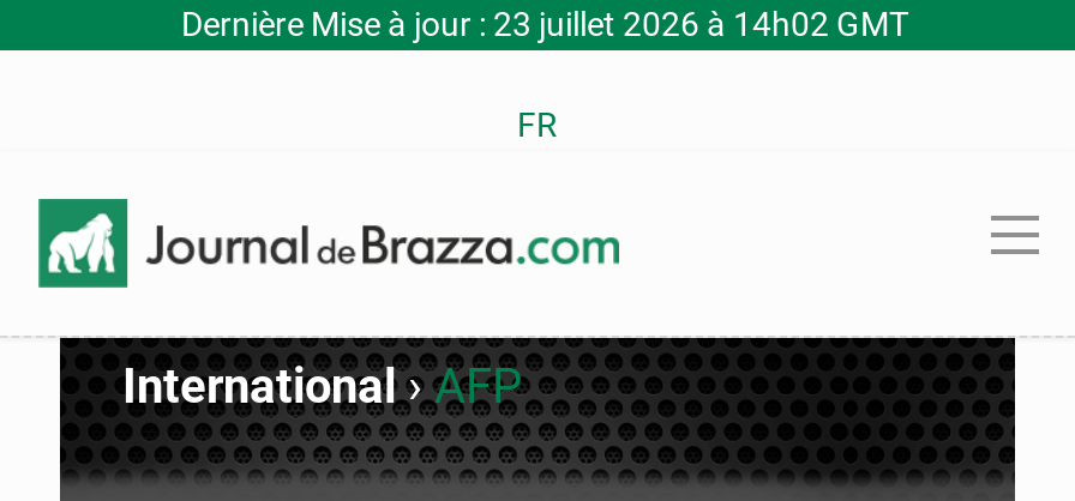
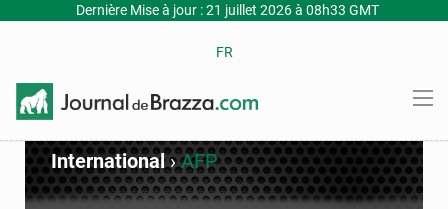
[174,5,908,43] Dernière Mise à jour : 23 juillet 2026 à 14h02 GMT -> [72,2,378,18] Dernière Mise à jour : 21 juillet 2026 à 08h33 GMT

